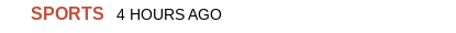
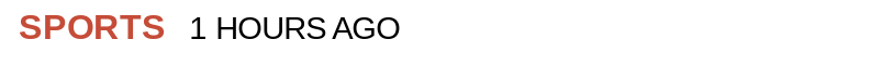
[31,4,222,23] SPORTS 4 HOURS AGO -> [19,8,400,45] SPORTS 1 HOURS AGO

